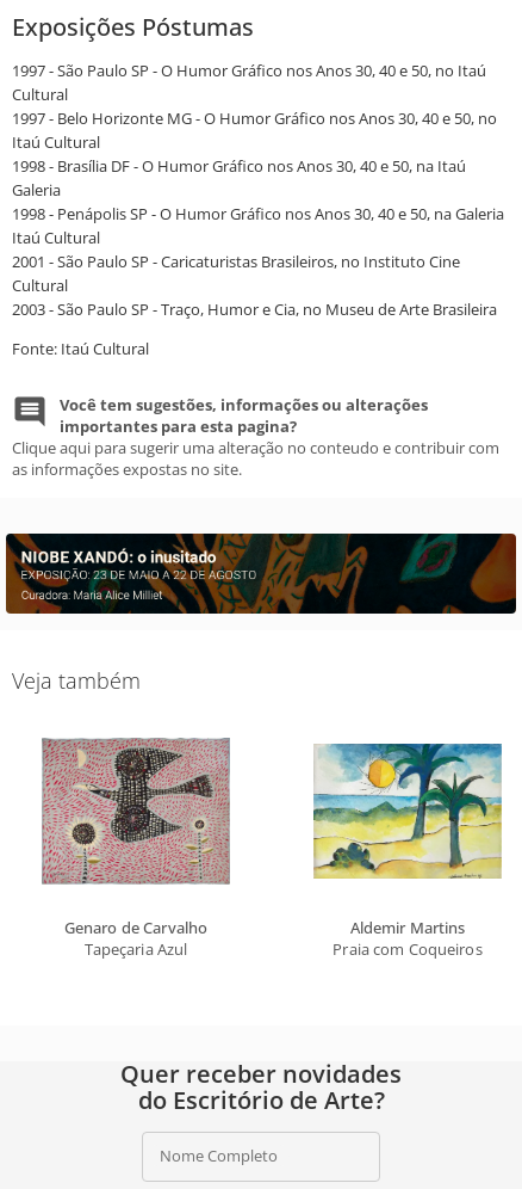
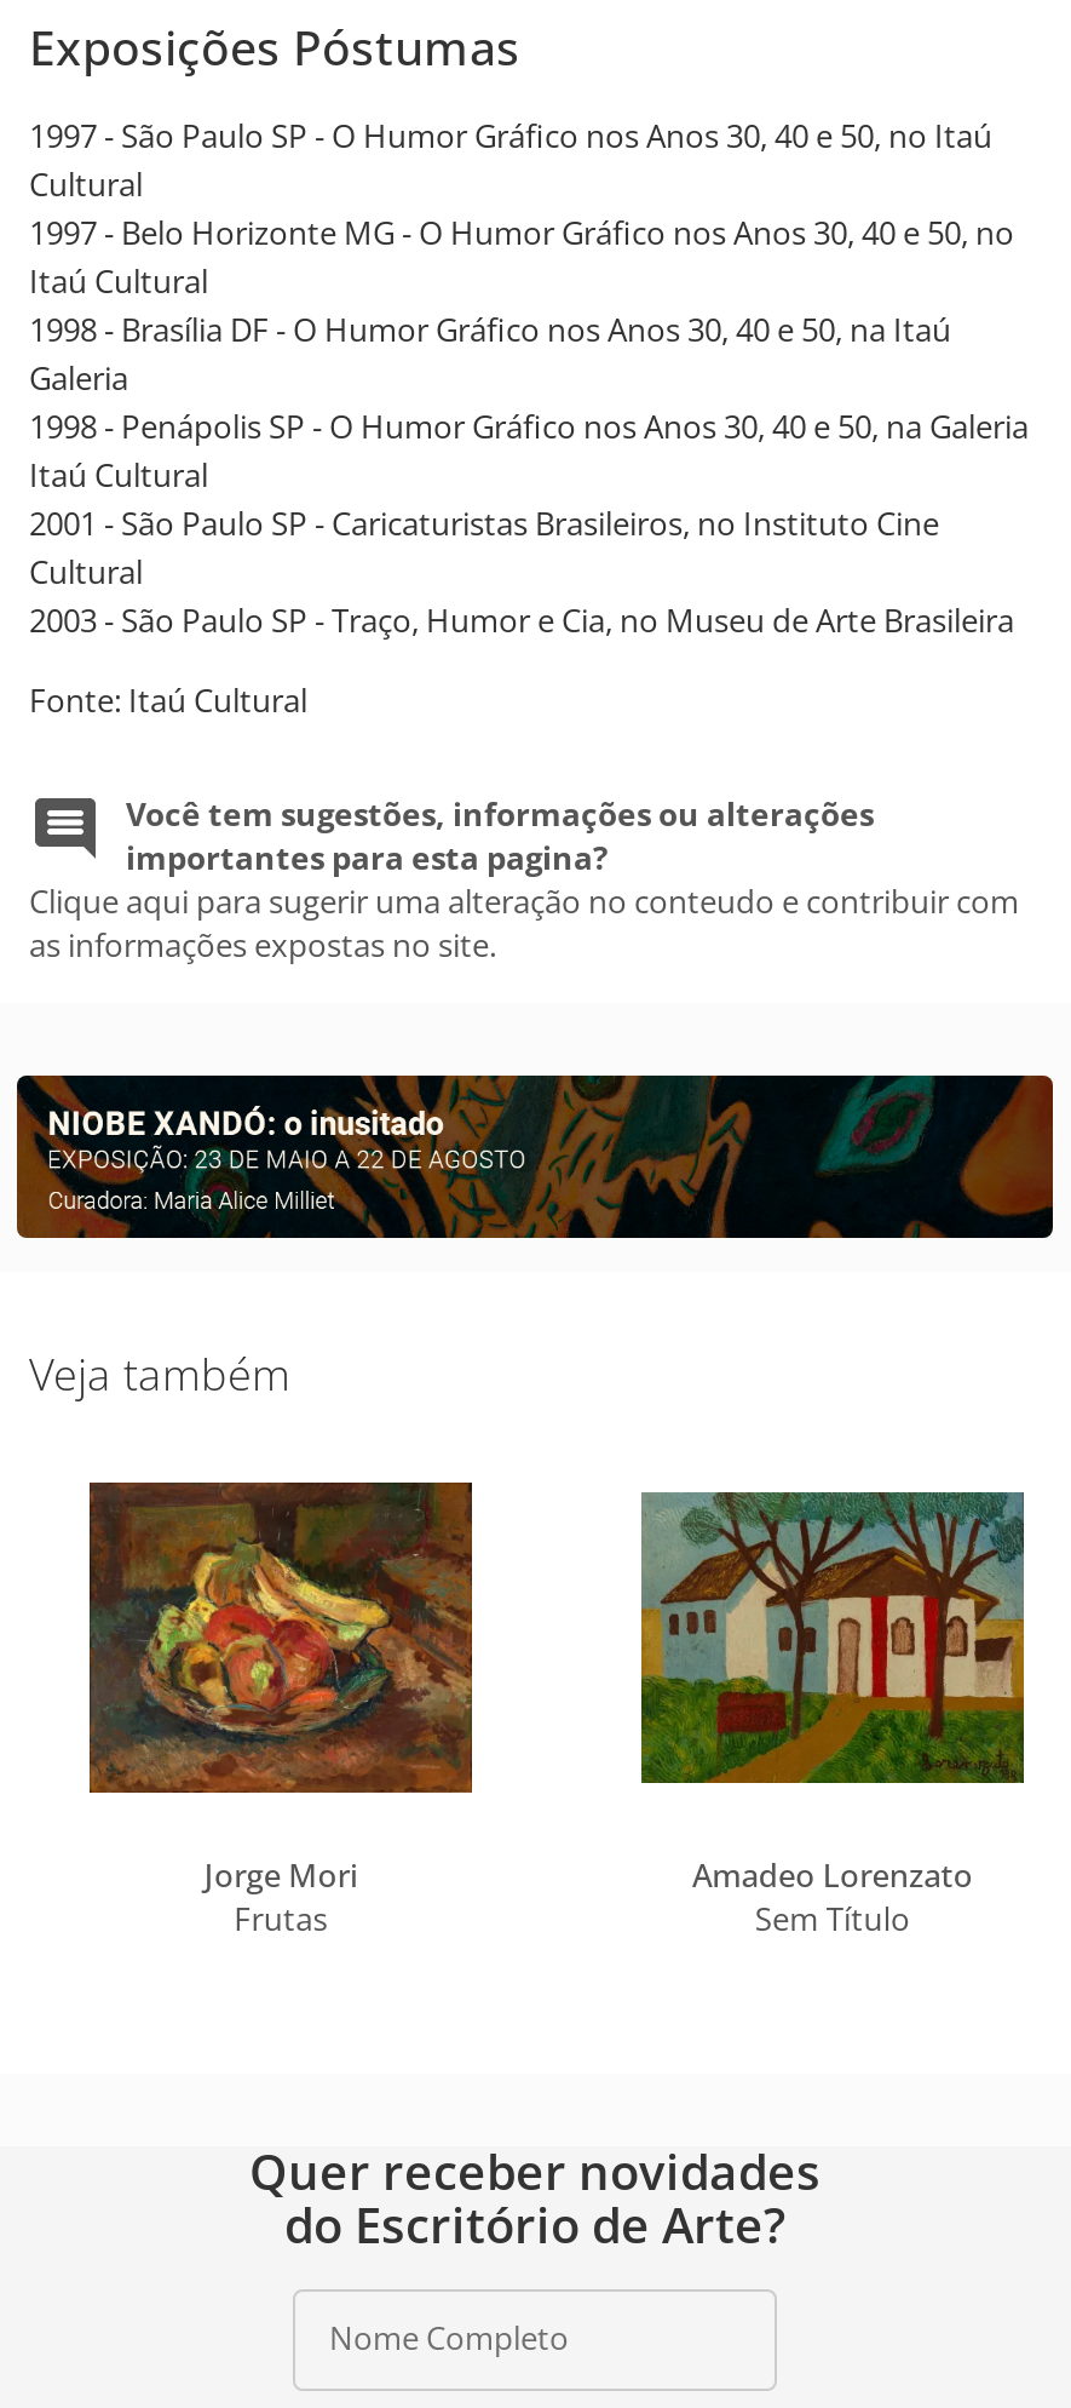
[42,734,230,960] [image] | Genaro de Carvalho | Tapeçaria Azul -> [87,1480,474,1940] [image] | Jorge Mori | Frutas
[312,739,502,960] [image] | Aldemir Martins | Praia com Coqueiros -> [639,1490,1026,1940] [image] | Amadeo Lorenzato | Sem Título

